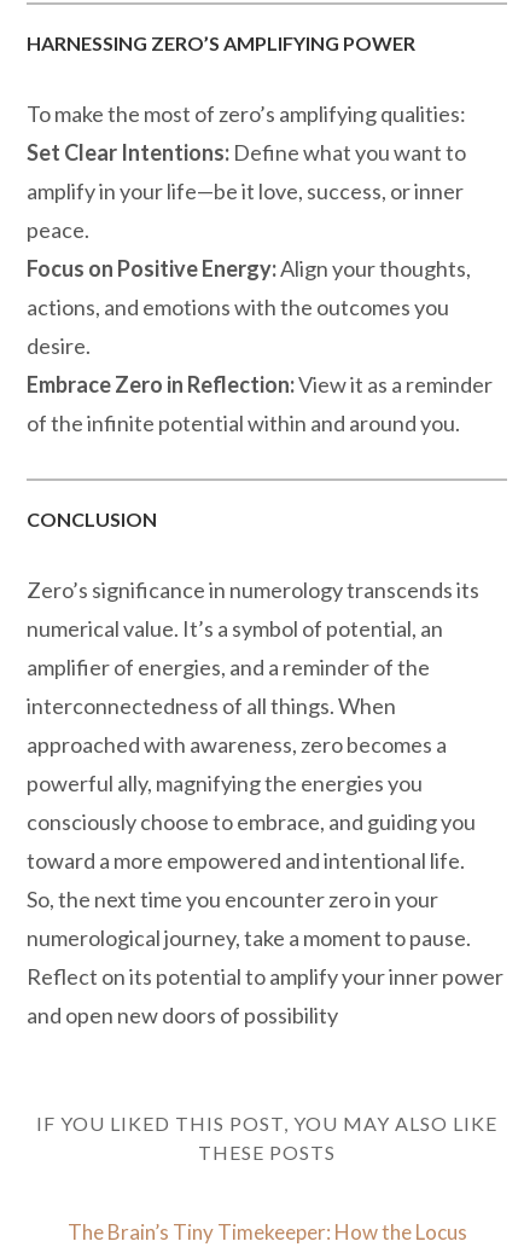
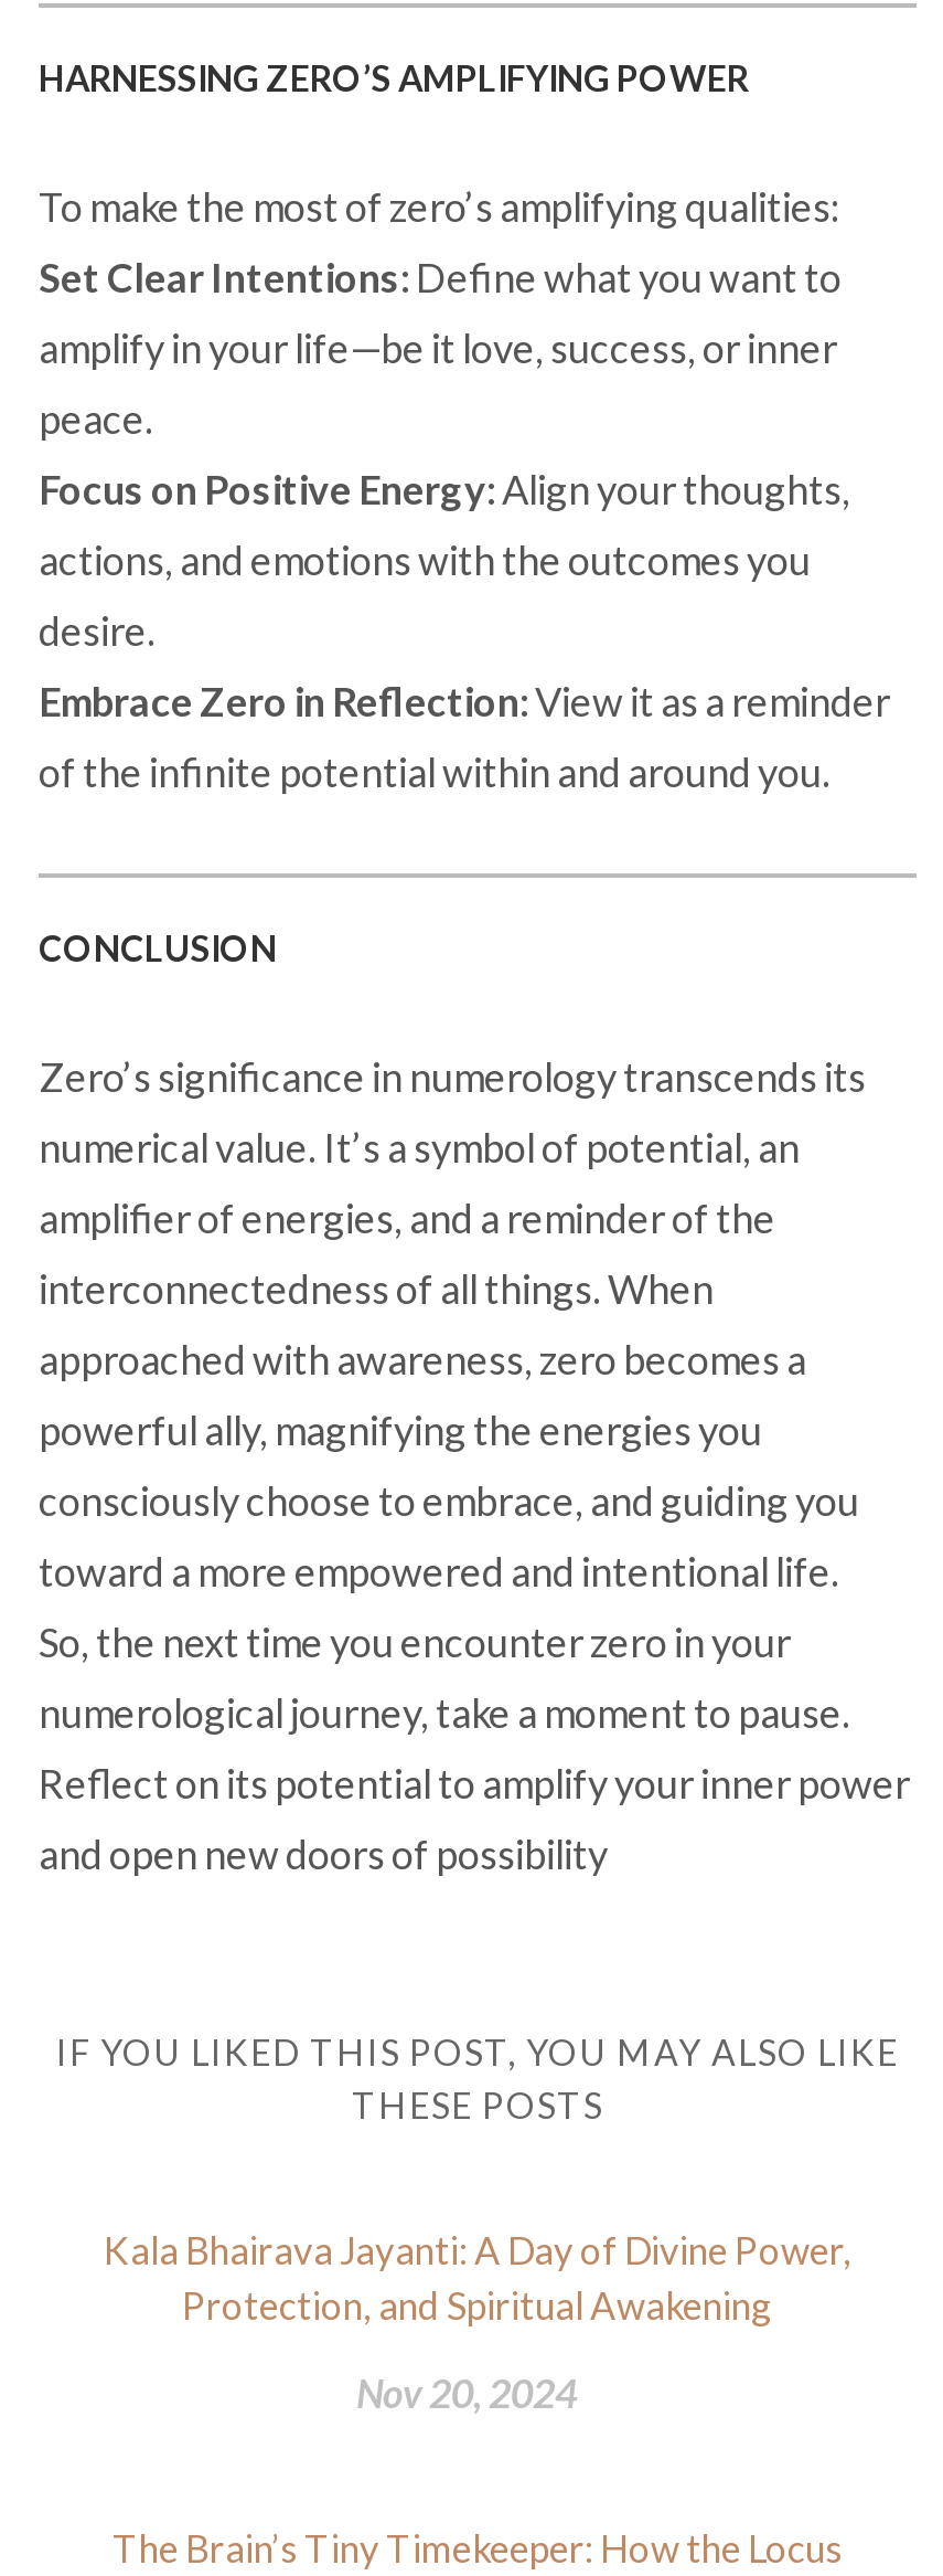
none -> [104,2227,851,2417] Kala Bhairava Jayanti: A Day of Divine Power, | Protection, and Spiritual Awakening | Nov 20, 2024

